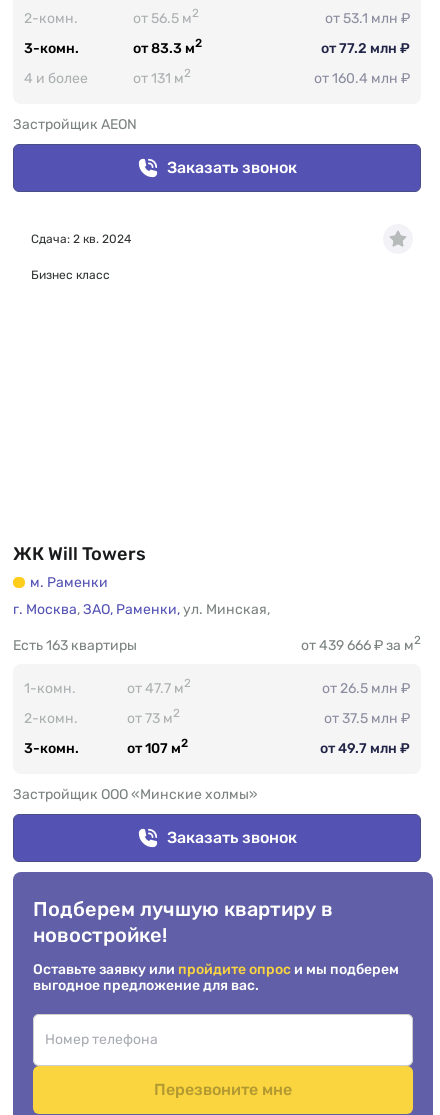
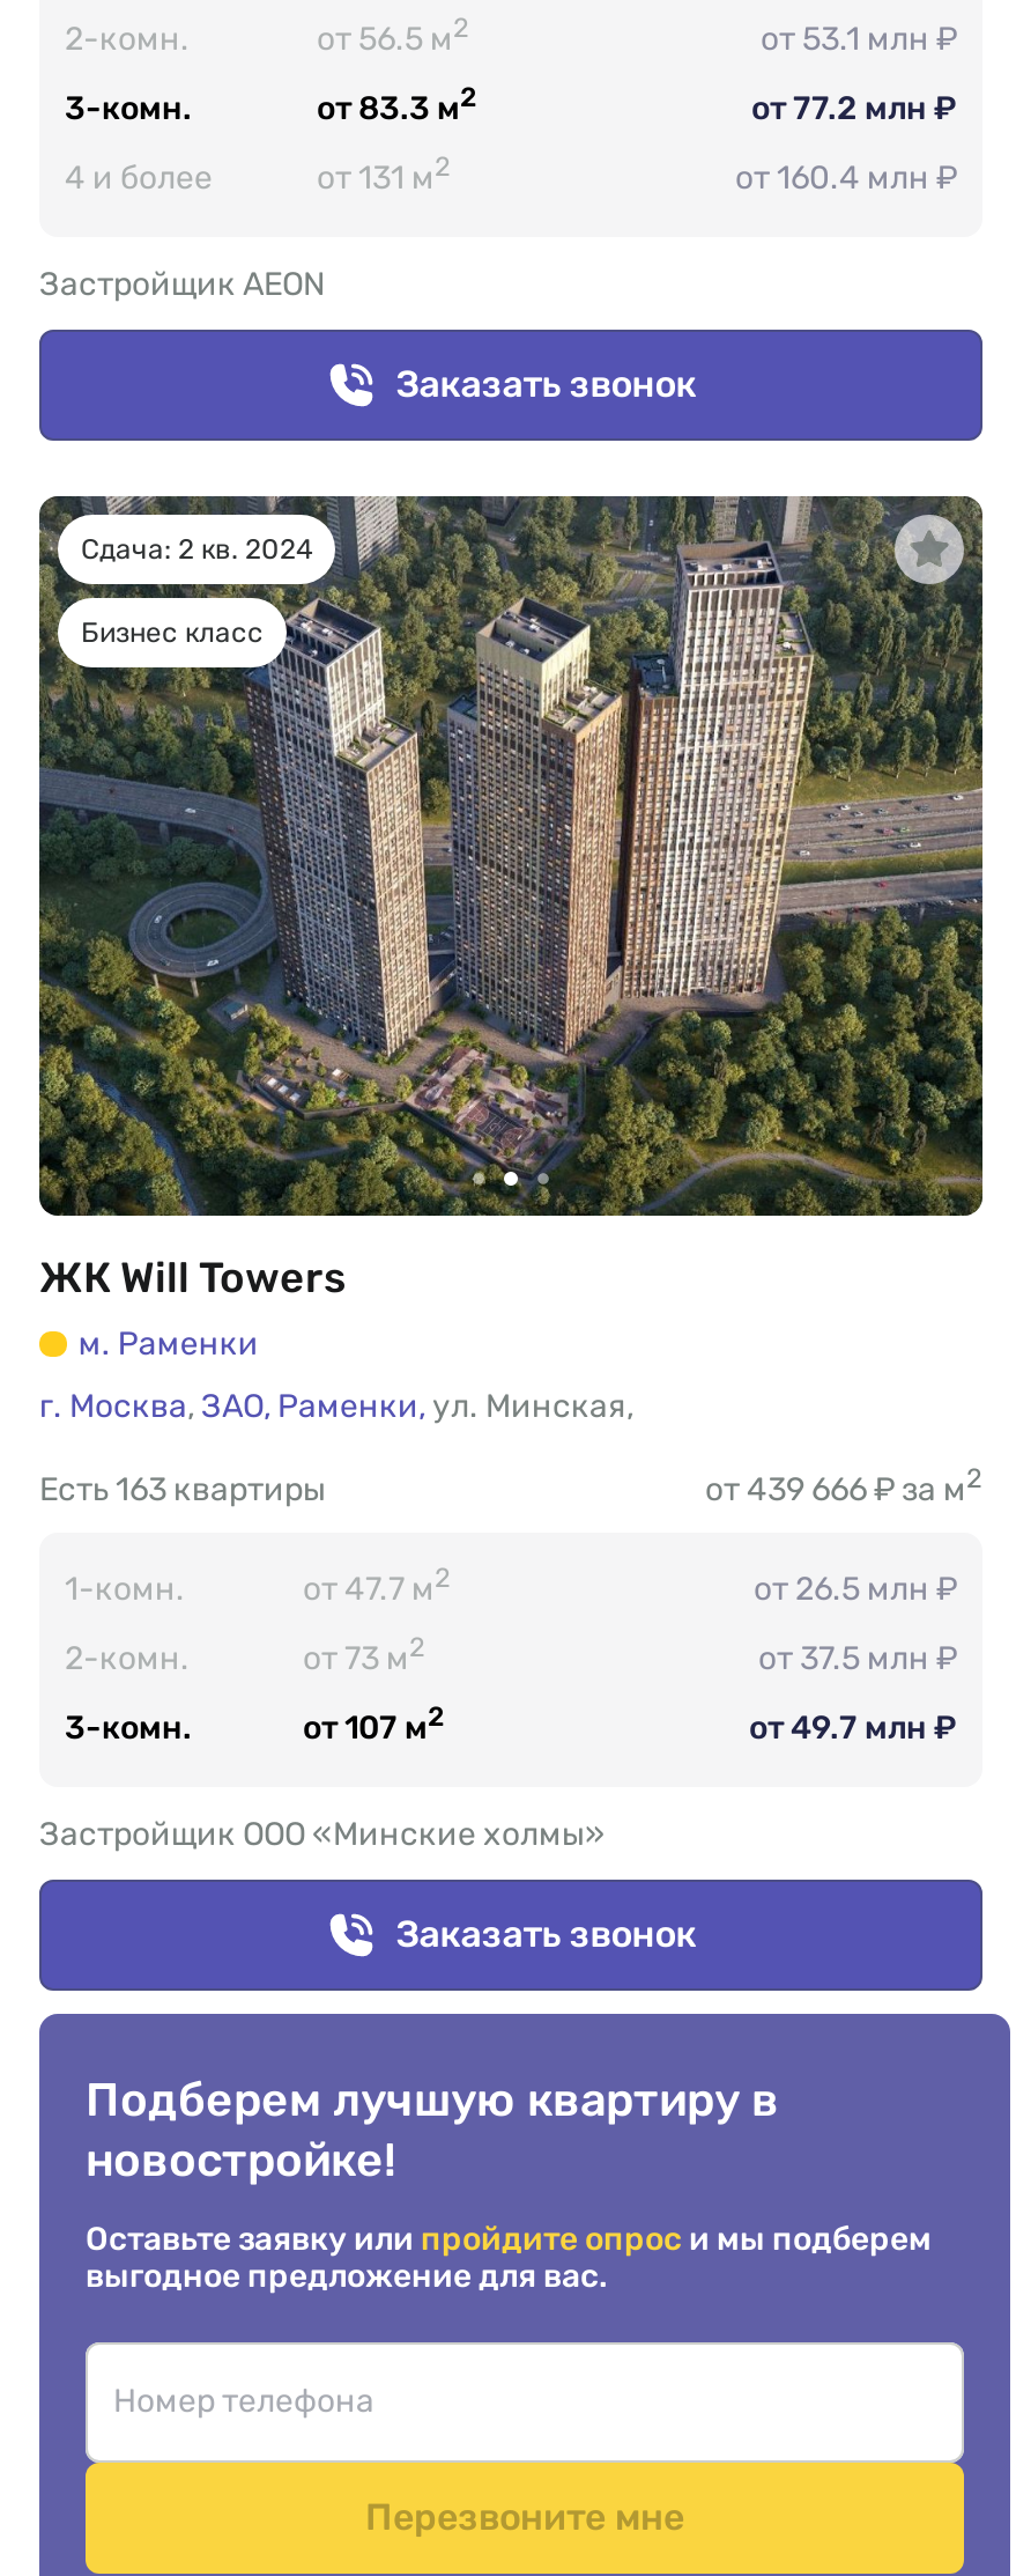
none -> [37,494,985,1218] [image]

